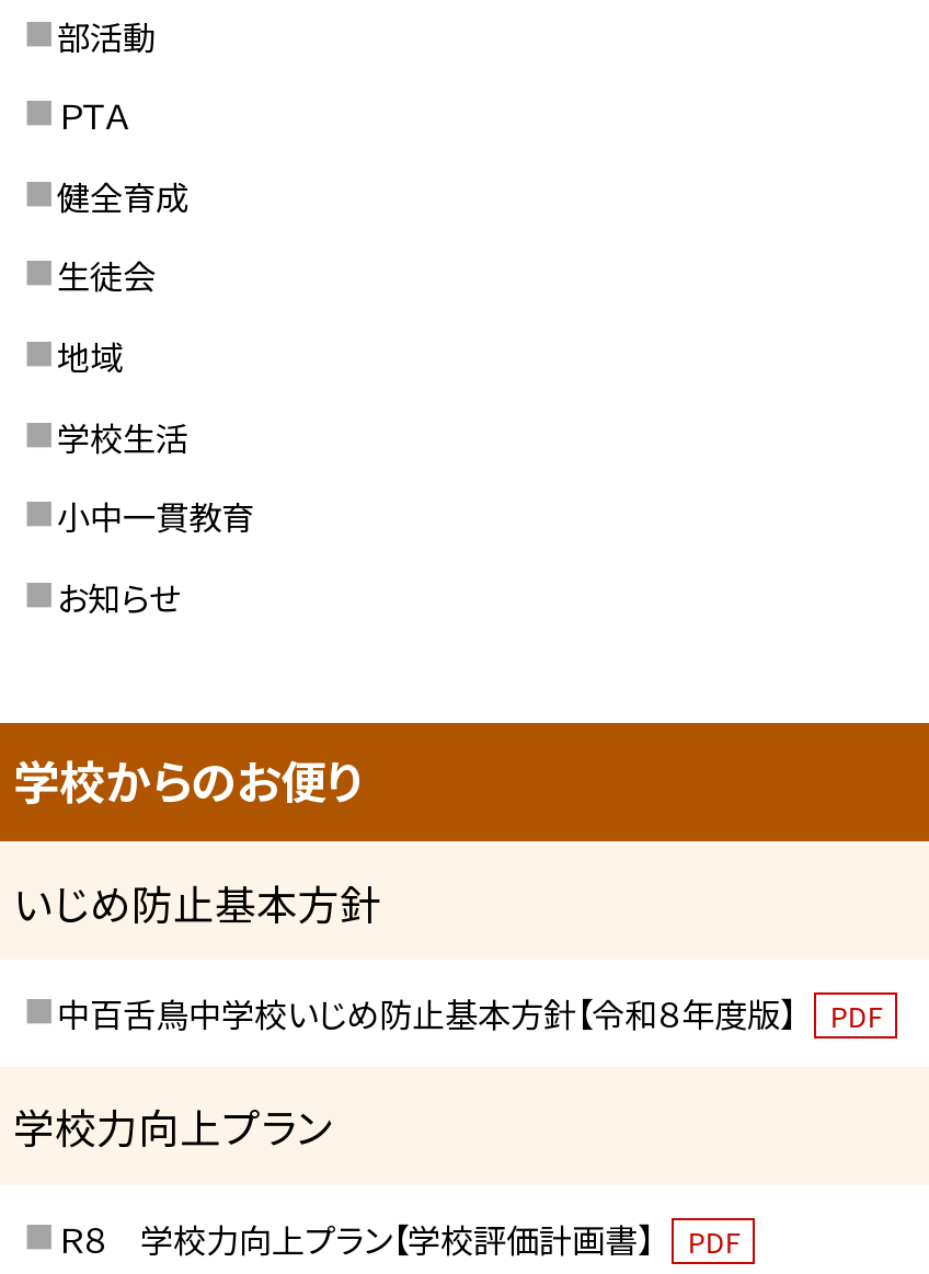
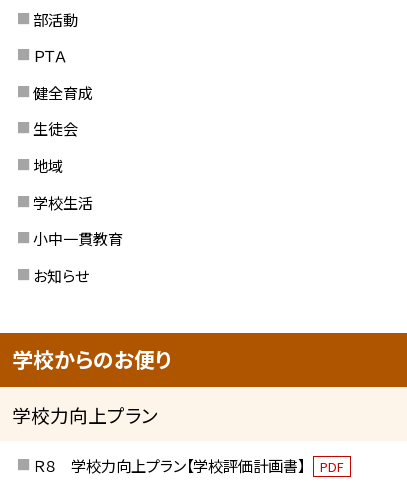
[13,871,882,1036] いじめ防止基本方針 | 中百舌鳥中学校いじめ防止基本方針【令和８年度版】 | PDF -> none

